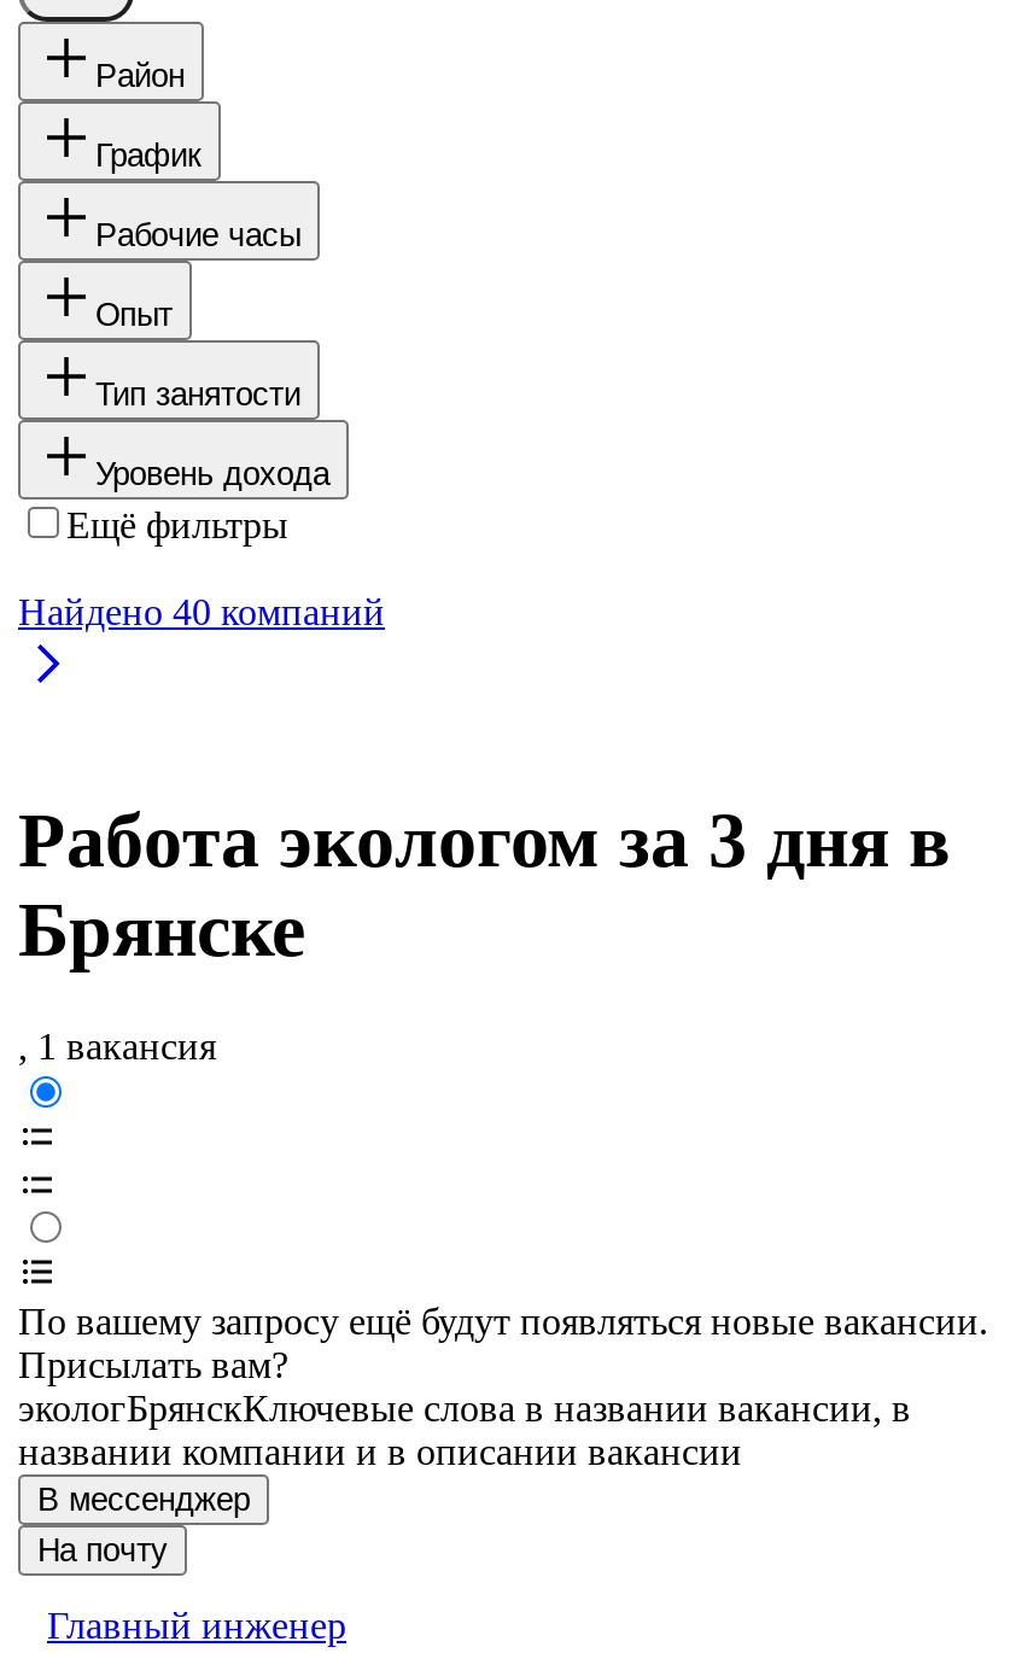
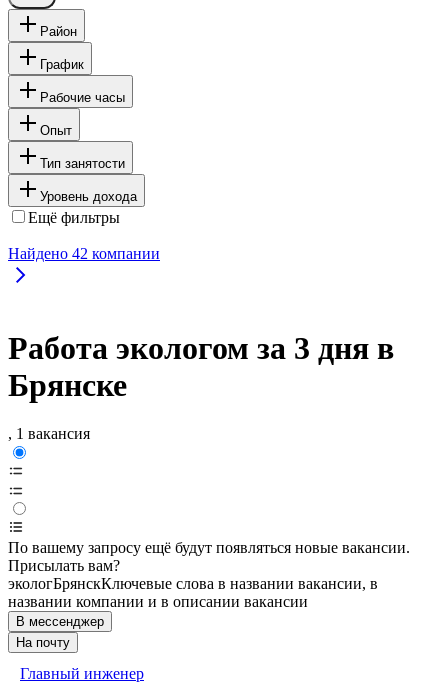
[18,590,385,631] Найдено 40 компаний -> [8,245,160,262] Найдено 42 компании

